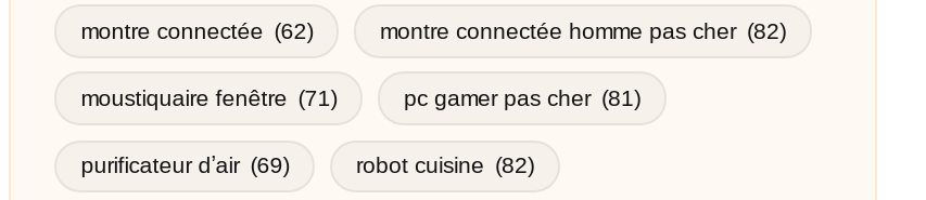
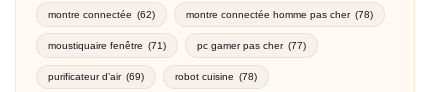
[380,19,786,42] montre connectée homme pas cher (82) -> [186,9,373,20] montre connectée homme pas cher (78)
[404,86,640,110] pc gamer pas cher (81) -> [197,40,306,51] pc gamer pas cher (77)
[356,153,534,177] robot cuisine (82) -> [175,71,257,82] robot cuisine (78)

